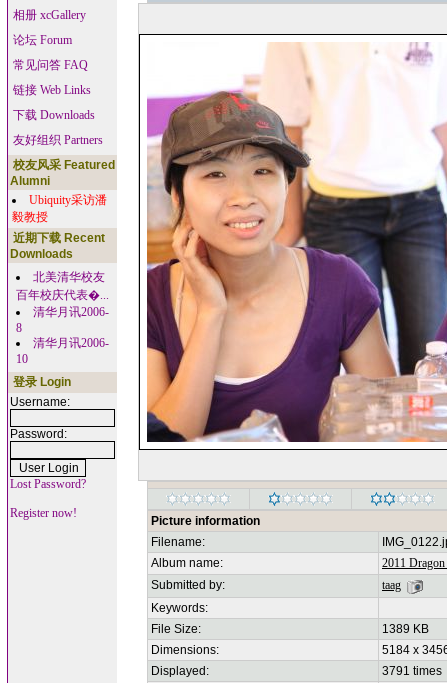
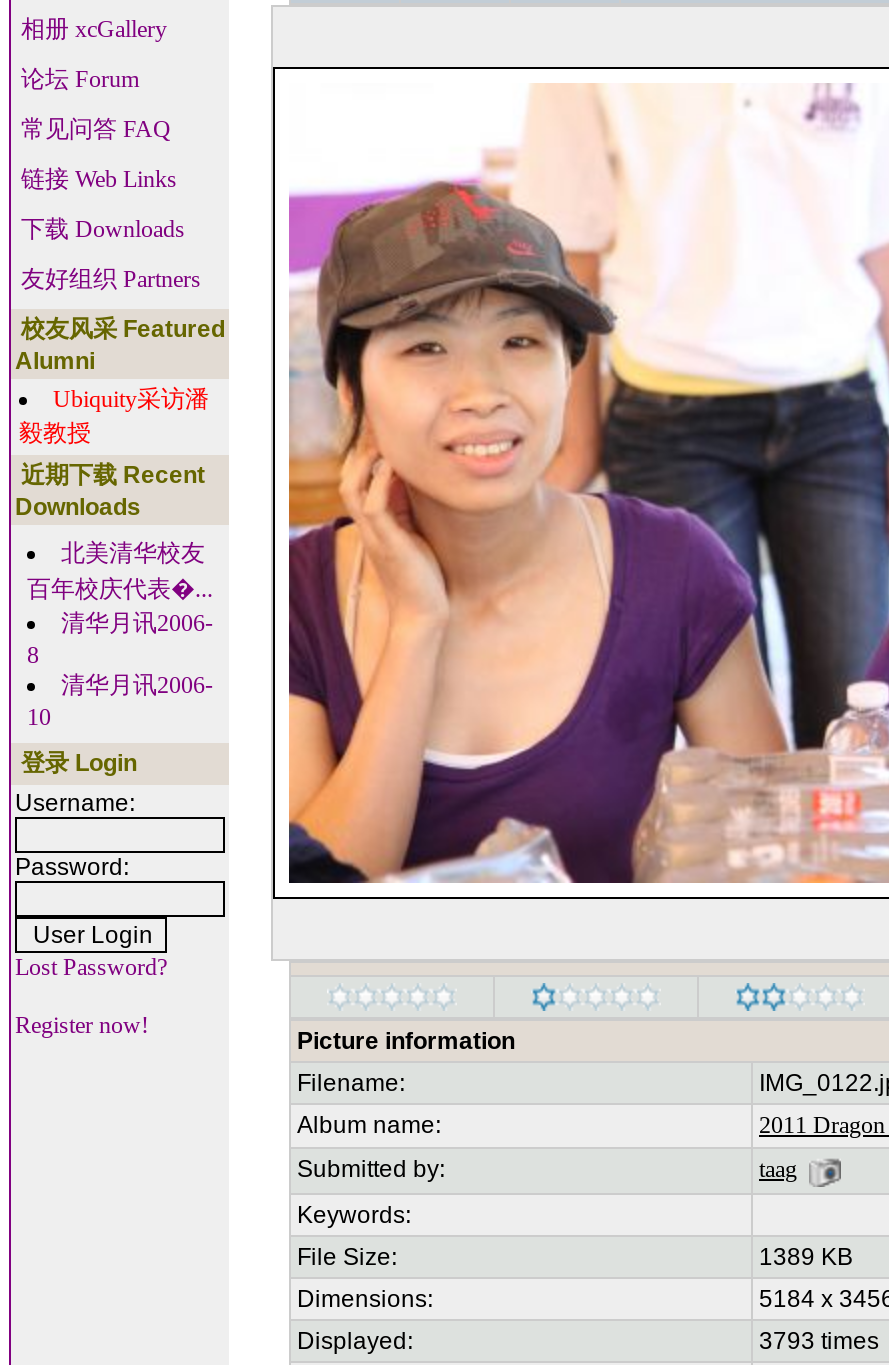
[382,664,442,678] 3791 times -> [759,1327,879,1355] 3793 times

